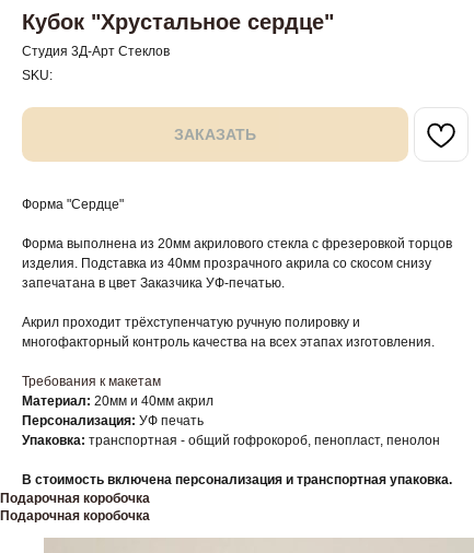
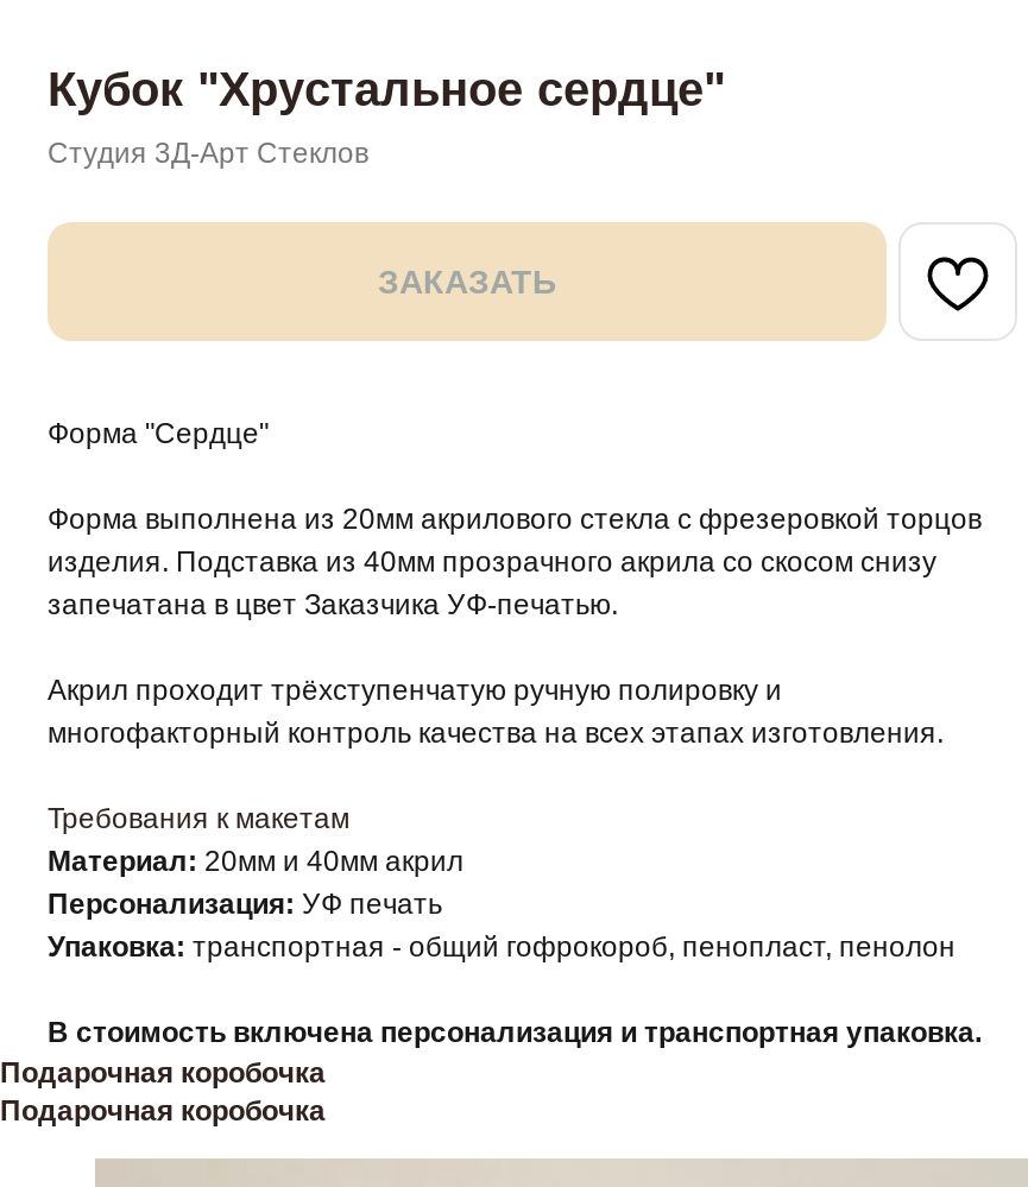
[22,68,53,83] SKU: -> none

